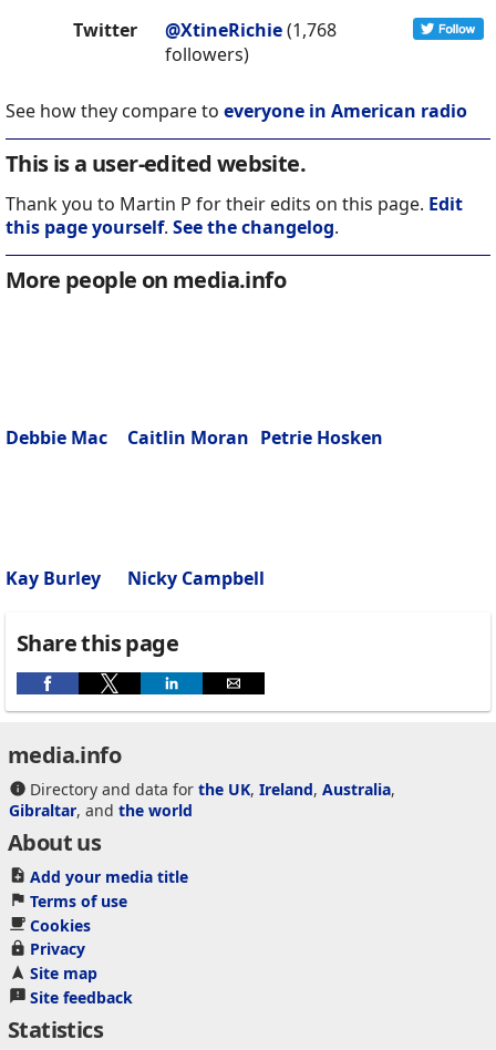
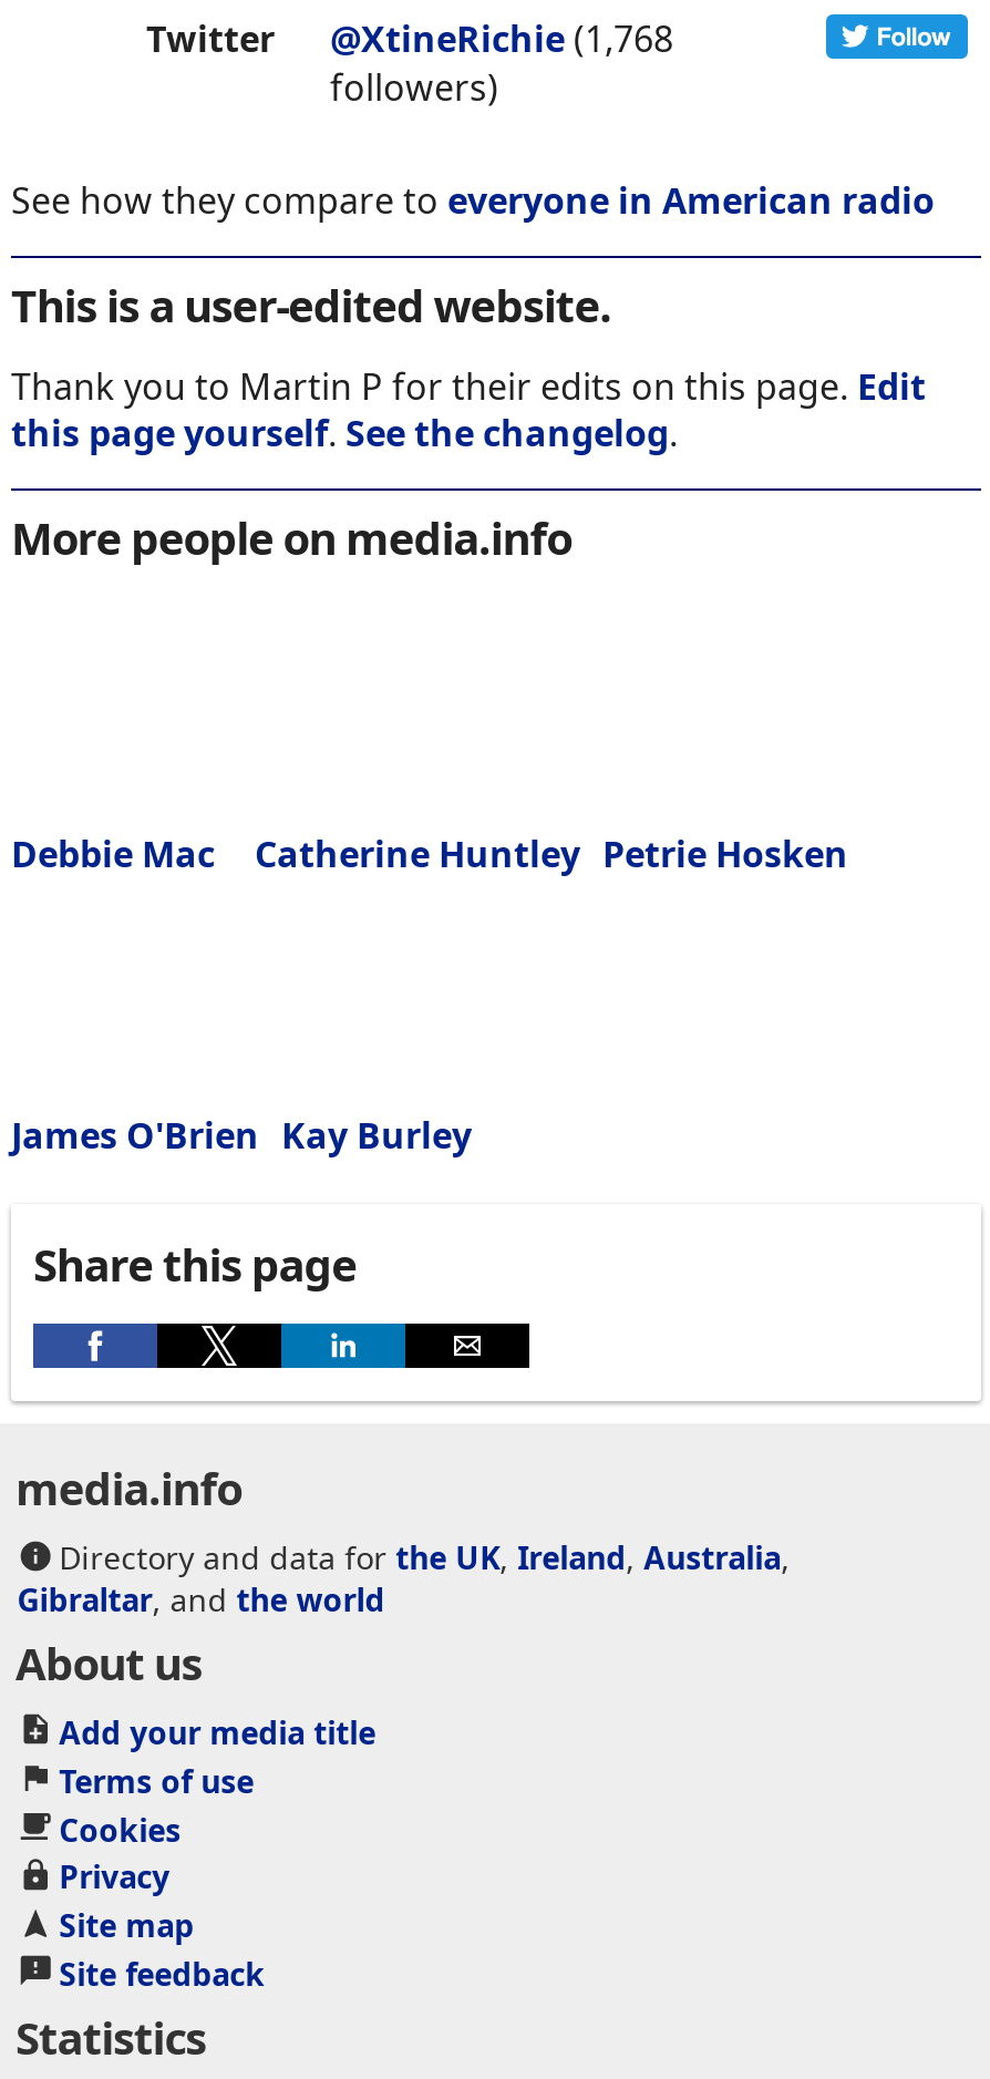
[127,426,383,450] Caitlin Moran Petrie Hosken -> [255,830,848,879] Catherine Huntley Petrie Hosken
[6,566,265,591] Kay Burley | Nicky Campbell -> [11,1112,472,1161] James O'Brien Kay Burley

